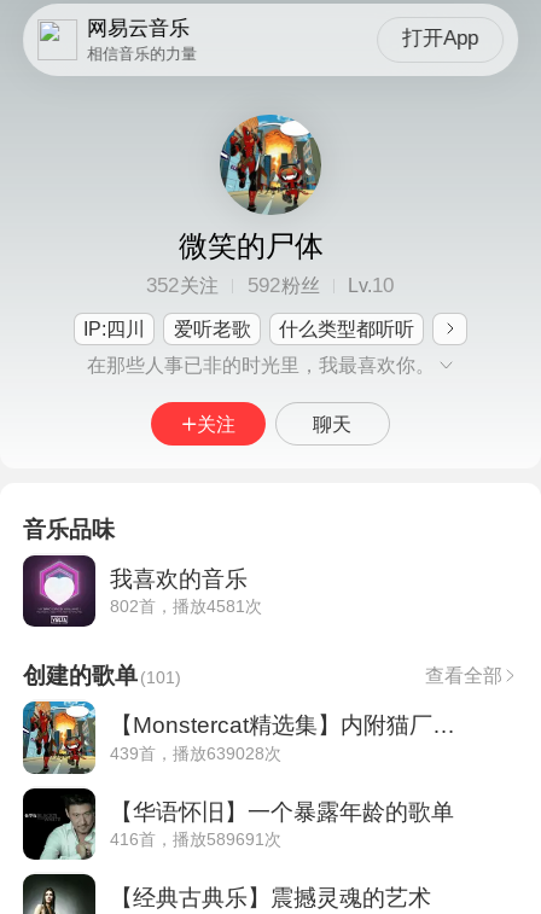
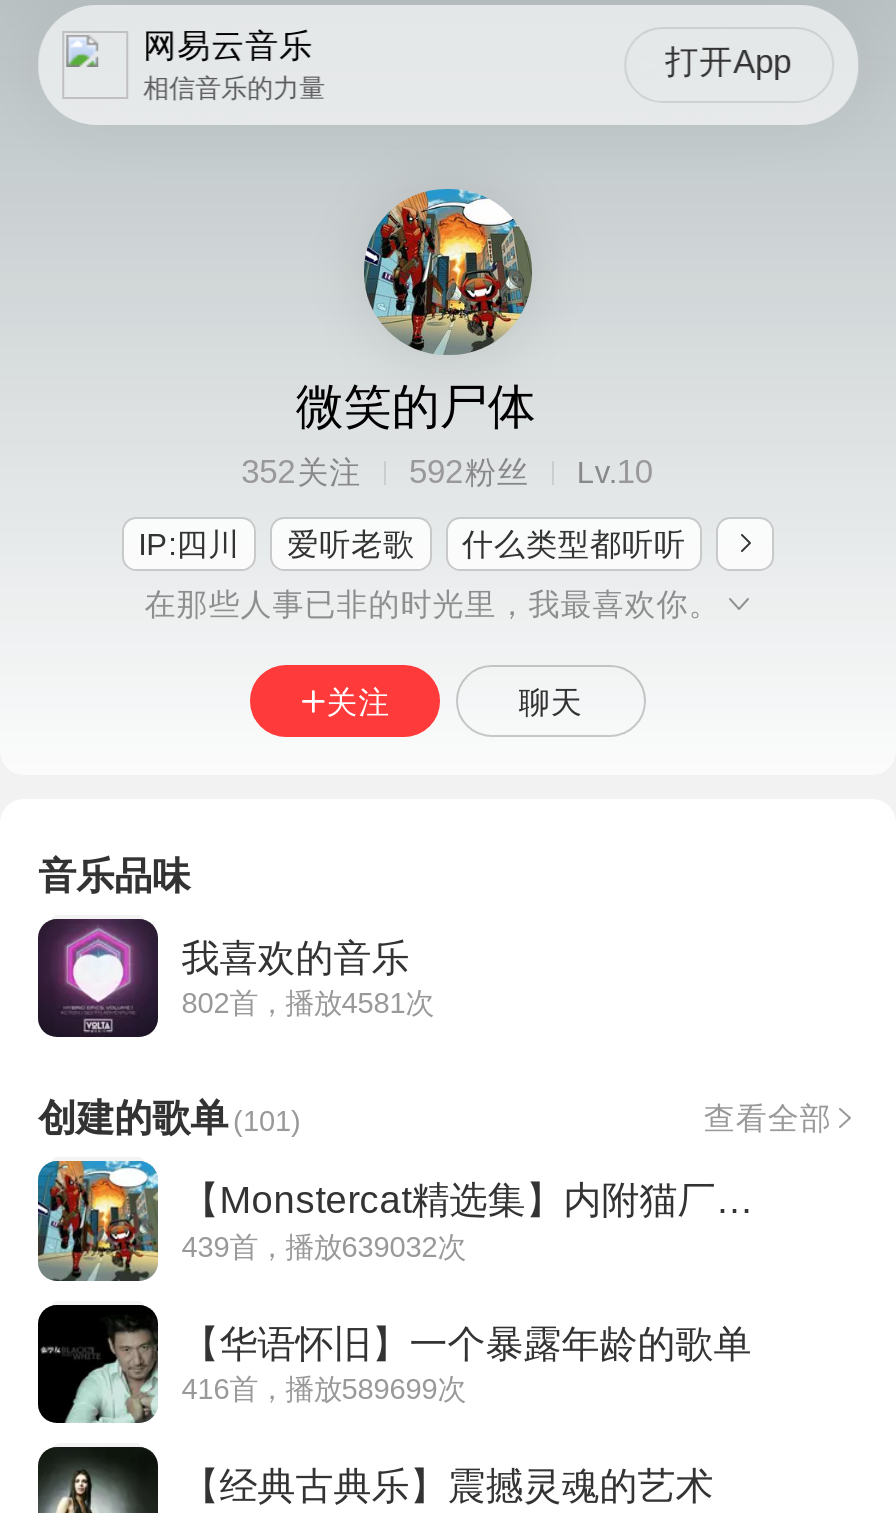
[110,743,281,762] 439首，播放639028次 -> [182,1230,466,1262] 439首，播放639032次
[110,830,281,849] 416首，播放589691次 -> [182,1373,466,1405] 416首，播放589699次

